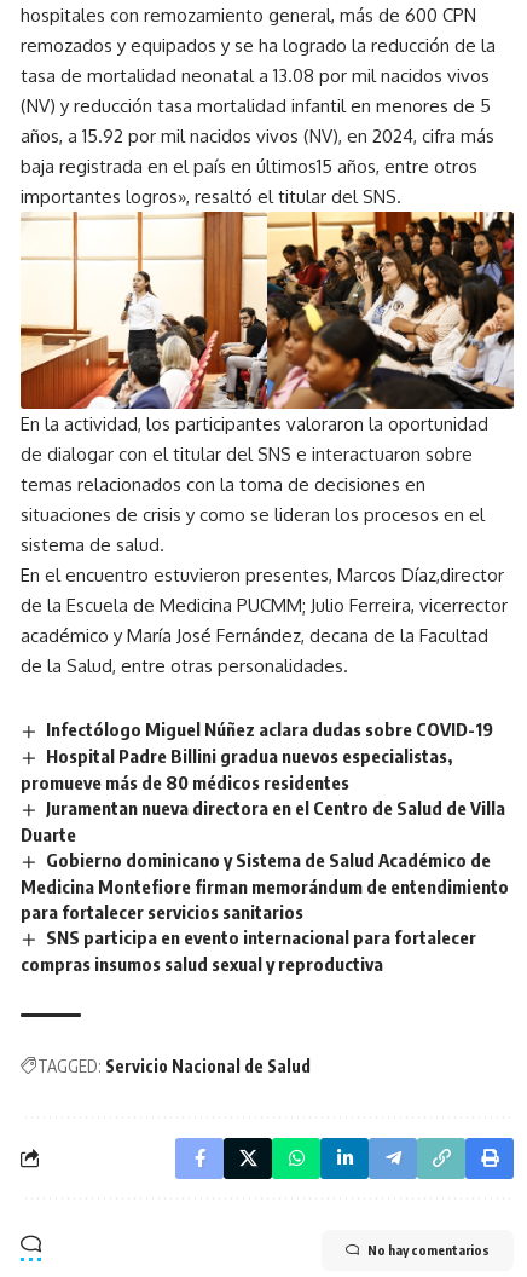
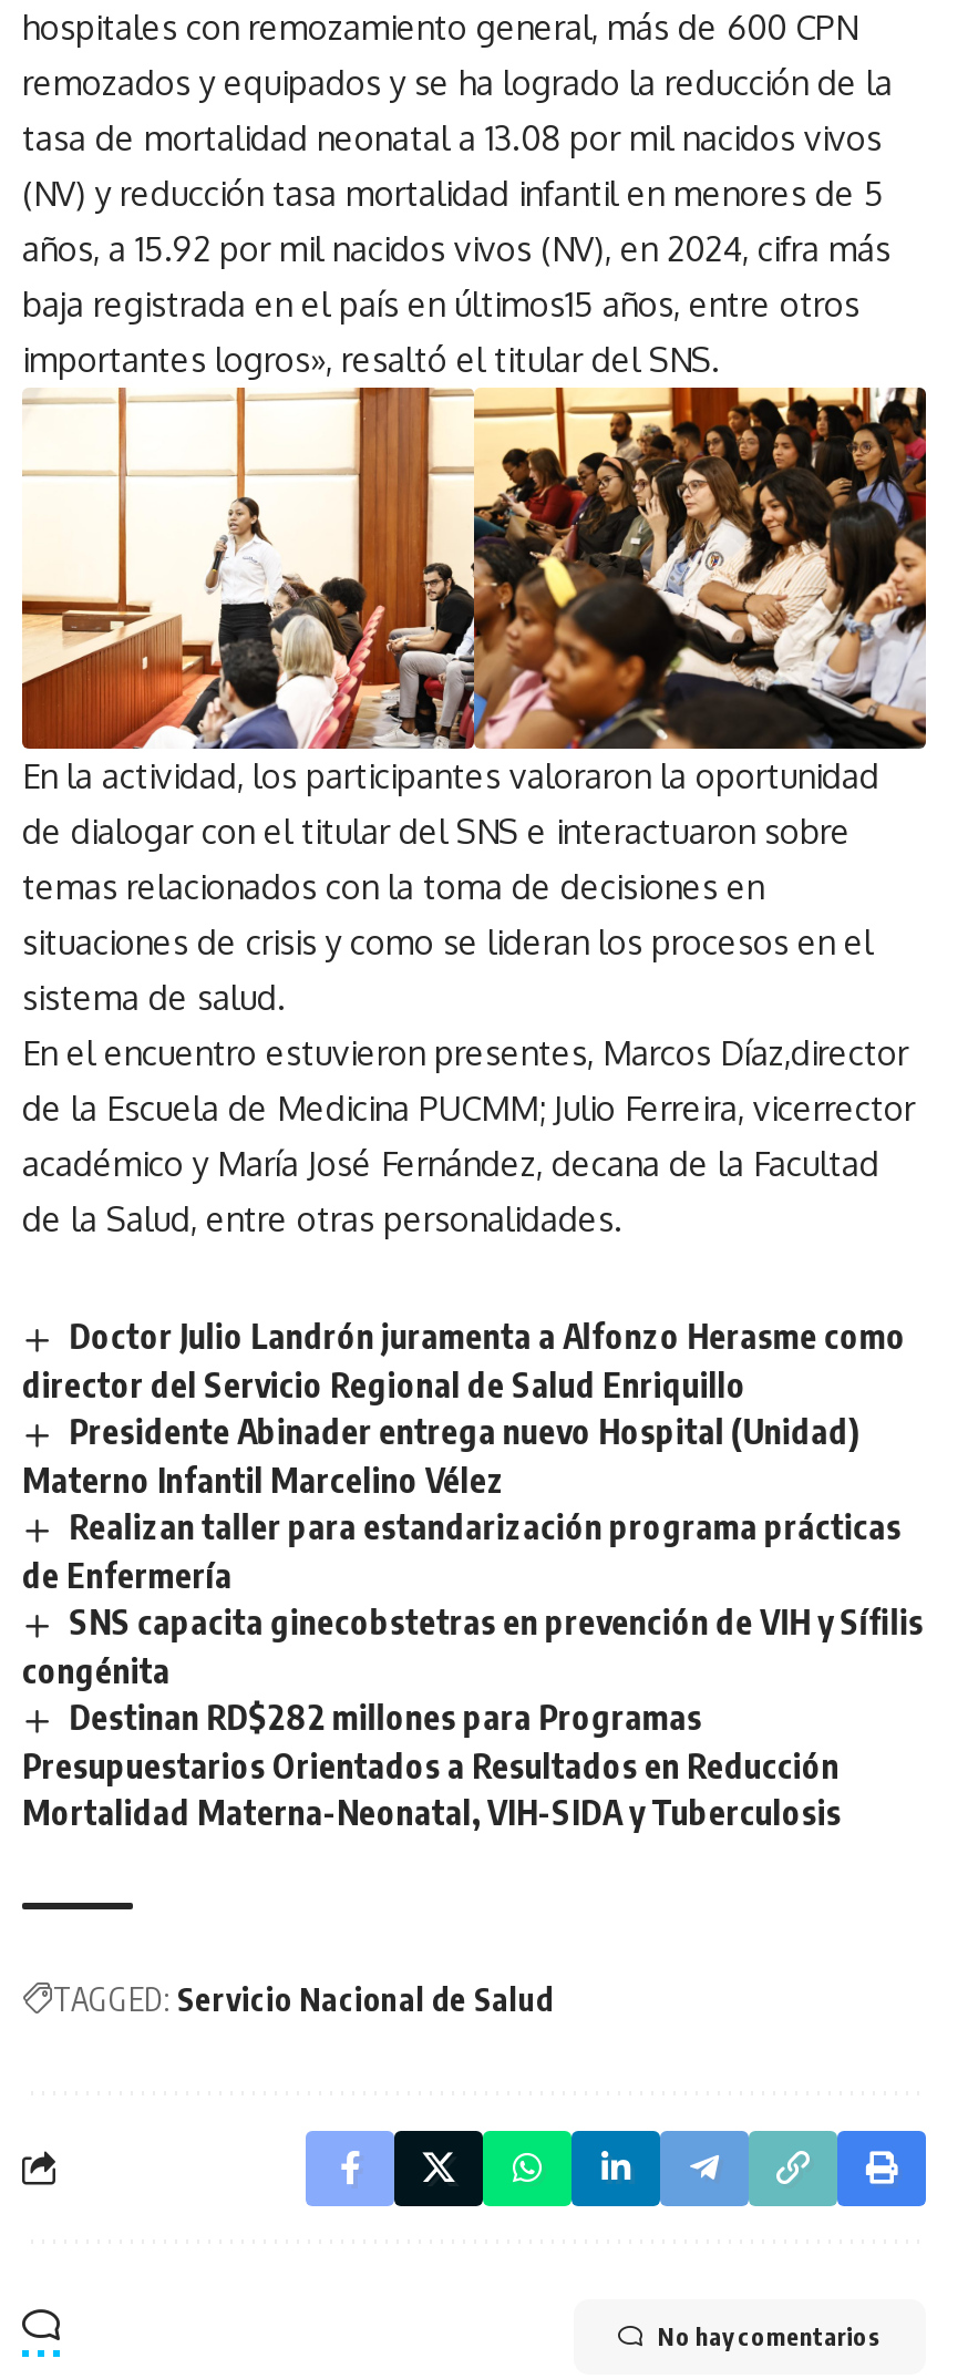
[21,719,509,974] Infectólogo Miguel Núñez aclara dudas sobre COVID-19 | Hospital Padre Billini gradua nuevos especialistas, | promueve más de 80 médicos residentes | Juramentan nueva directora en el Centro de Salud de Villa | Duarte | Gobierno dominicano y Sistema de Salud Académico de | Medicina Montefiore firman memorándum de entendimiento | para fortalecer servicios sanitarios | SNS participa en evento internacional para fortalecer | compras insumos salud sexual y reproductiva -> [22,1317,924,1831] Doctor Julio Landrón juramenta a Alfonzo Herasme como | director del Servicio Regional de Salud Enriquillo | Presidente Abinader entrega nuevo Hospital (Unidad) | Materno Infantil Marcelino Vélez | Realizan taller para estandarización programa prácticas | de Enfermería | SNS capacita ginecobstetras en prevención de VIH y Sífilis | congénita | Destinan RD$282 millones para Programas | Presupuestarios Orientados a Resultados en Reducción | Mortalidad Materna-Neonatal, VIH-SIDA y Tuberculosis

